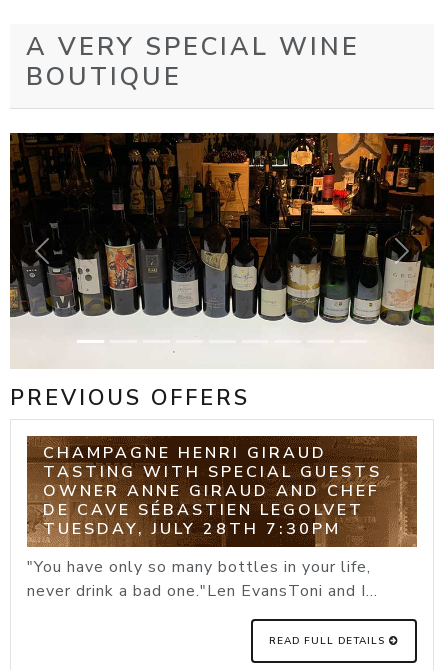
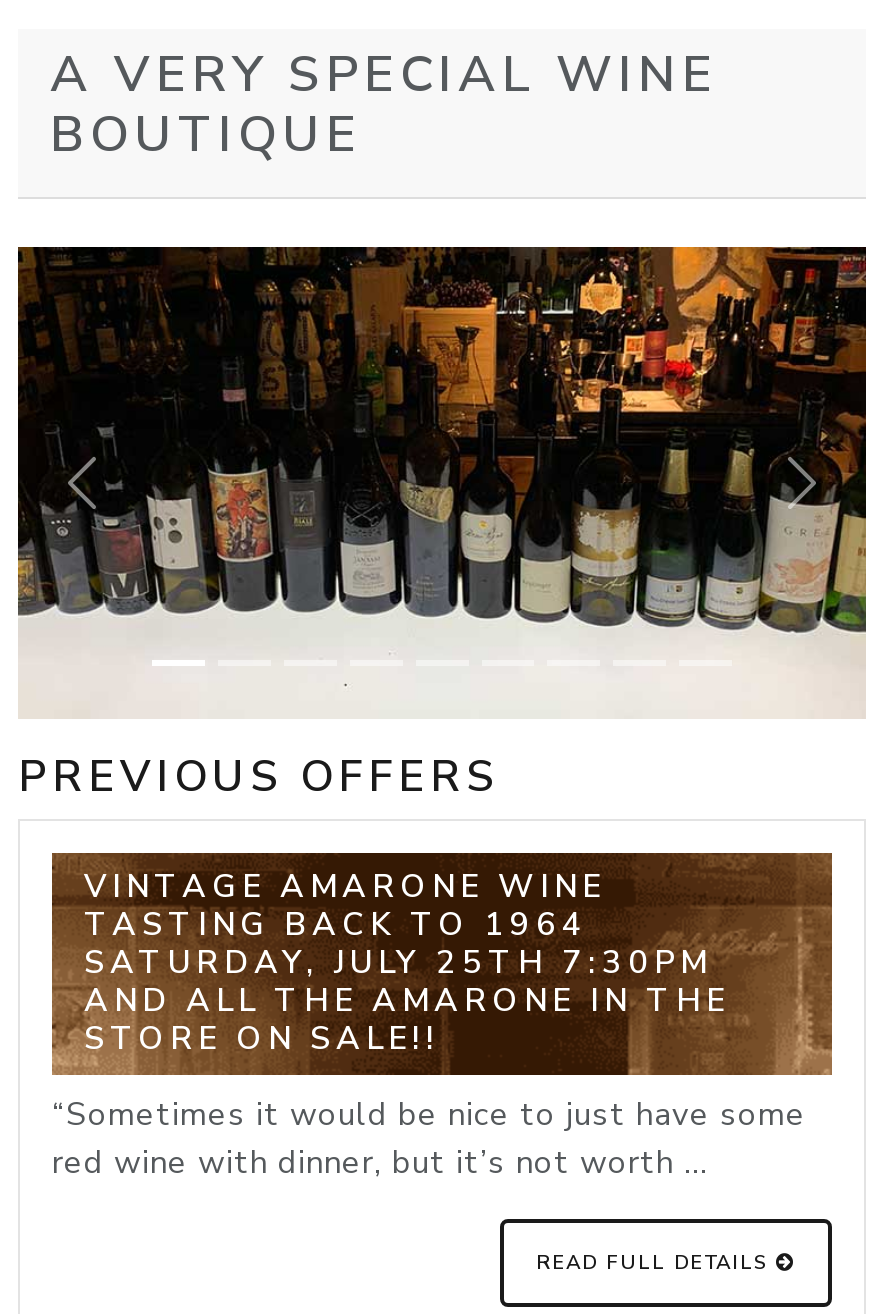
[43,442,382,540] CHAMPAGNE HENRI GIRAUD | TASTING WITH SPECIAL GUESTS | OWNER ANNE GIRAUD AND CHEF | DE CAVE SÉBASTIEN LEGOLVET | TUESDAY, JULY 28TH 7:30PM -> [84,864,730,1060] VINTAGE AMARONE WINE | TASTING BACK TO 1964 | SATURDAY, JULY 25TH 7:30PM | AND ALL THE AMARONE IN THE | STORE ON SALE!!
[27,556,378,602] "You have only so many bottles in your life, | never drink a bad one."Len EvansToni and I... -> [52,1092,806,1184] “Sometimes it would be nice to just have some | red wine with dinner, but it’s not worth ...

